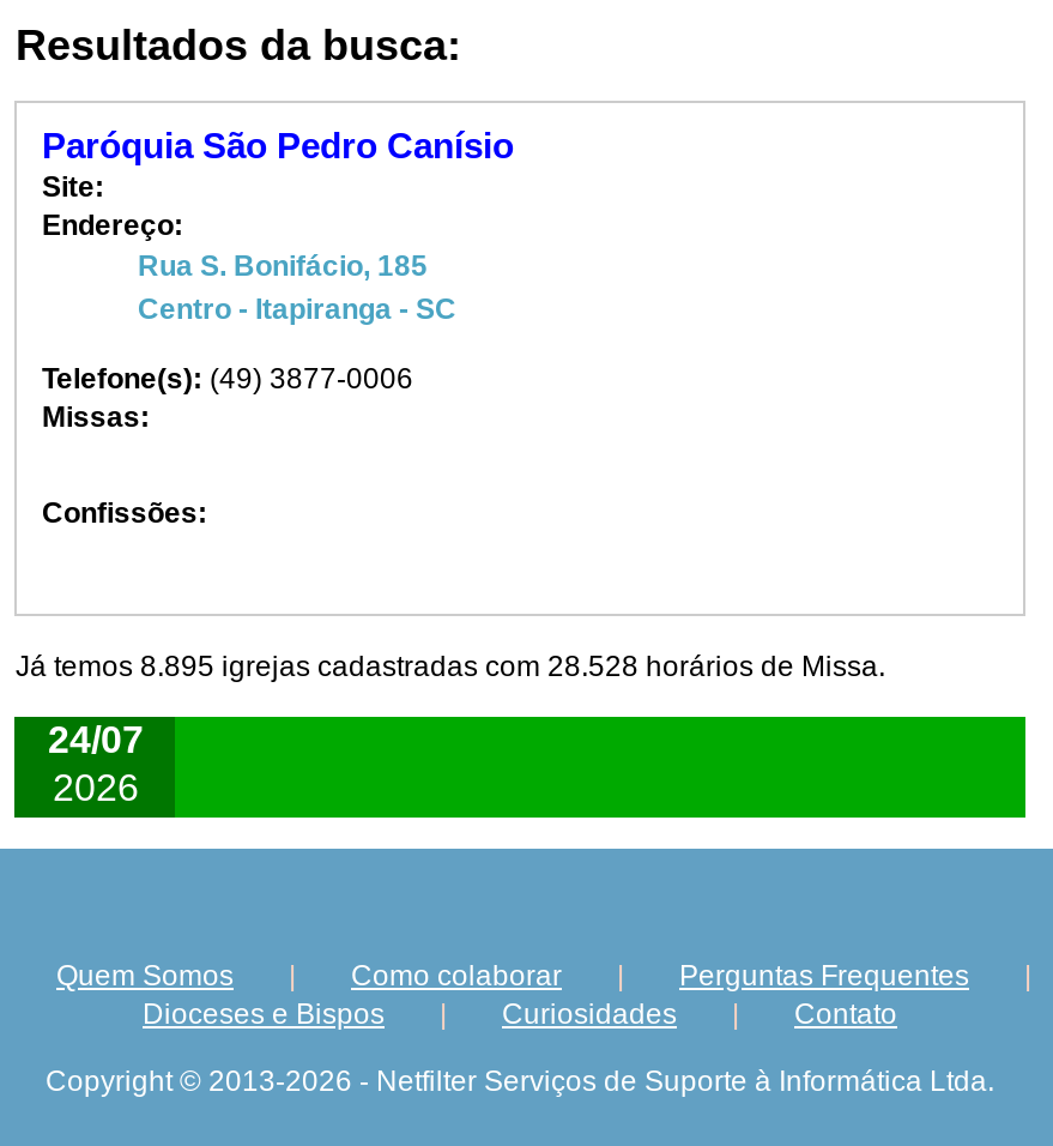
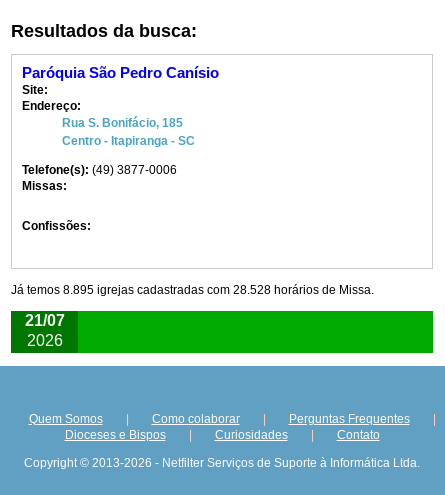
[48,719,144,760] 24/07 -> [25,312,65,329] 21/07

